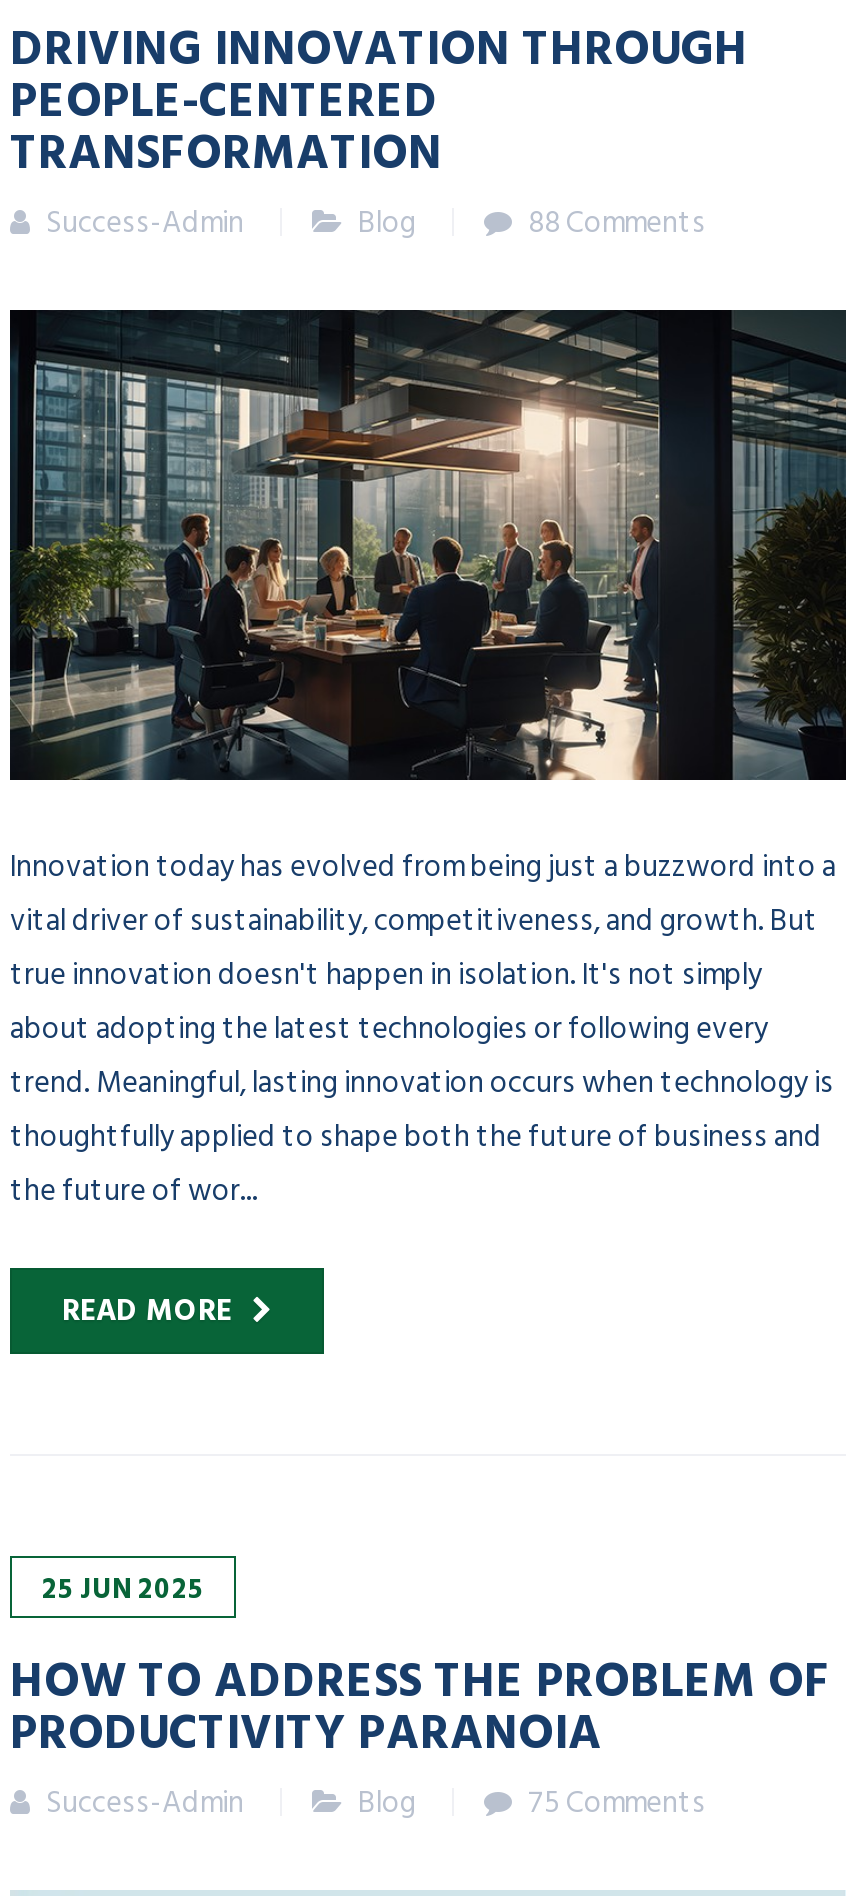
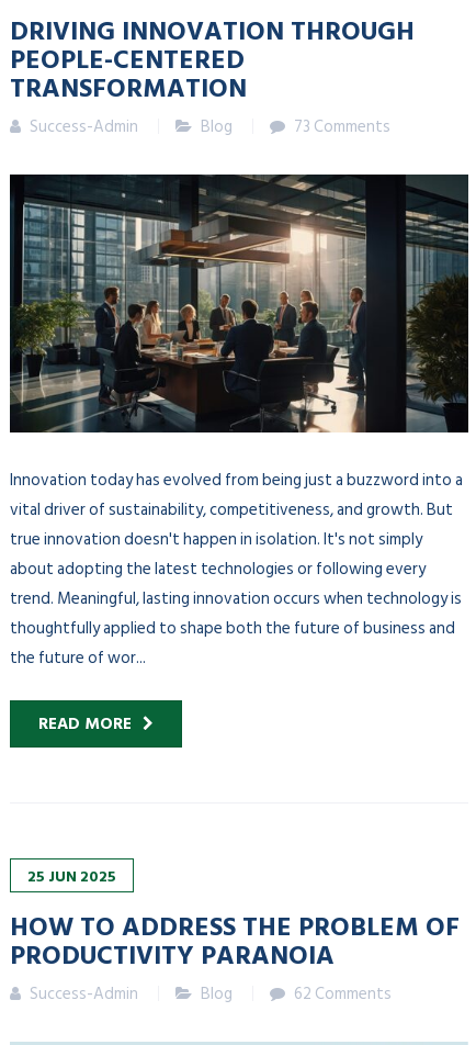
[528,198,706,248] 88 Comments -> [294,113,390,141] 73 Comments
[528,1778,706,1828] 75 Comments -> [294,980,392,1008] 62 Comments

